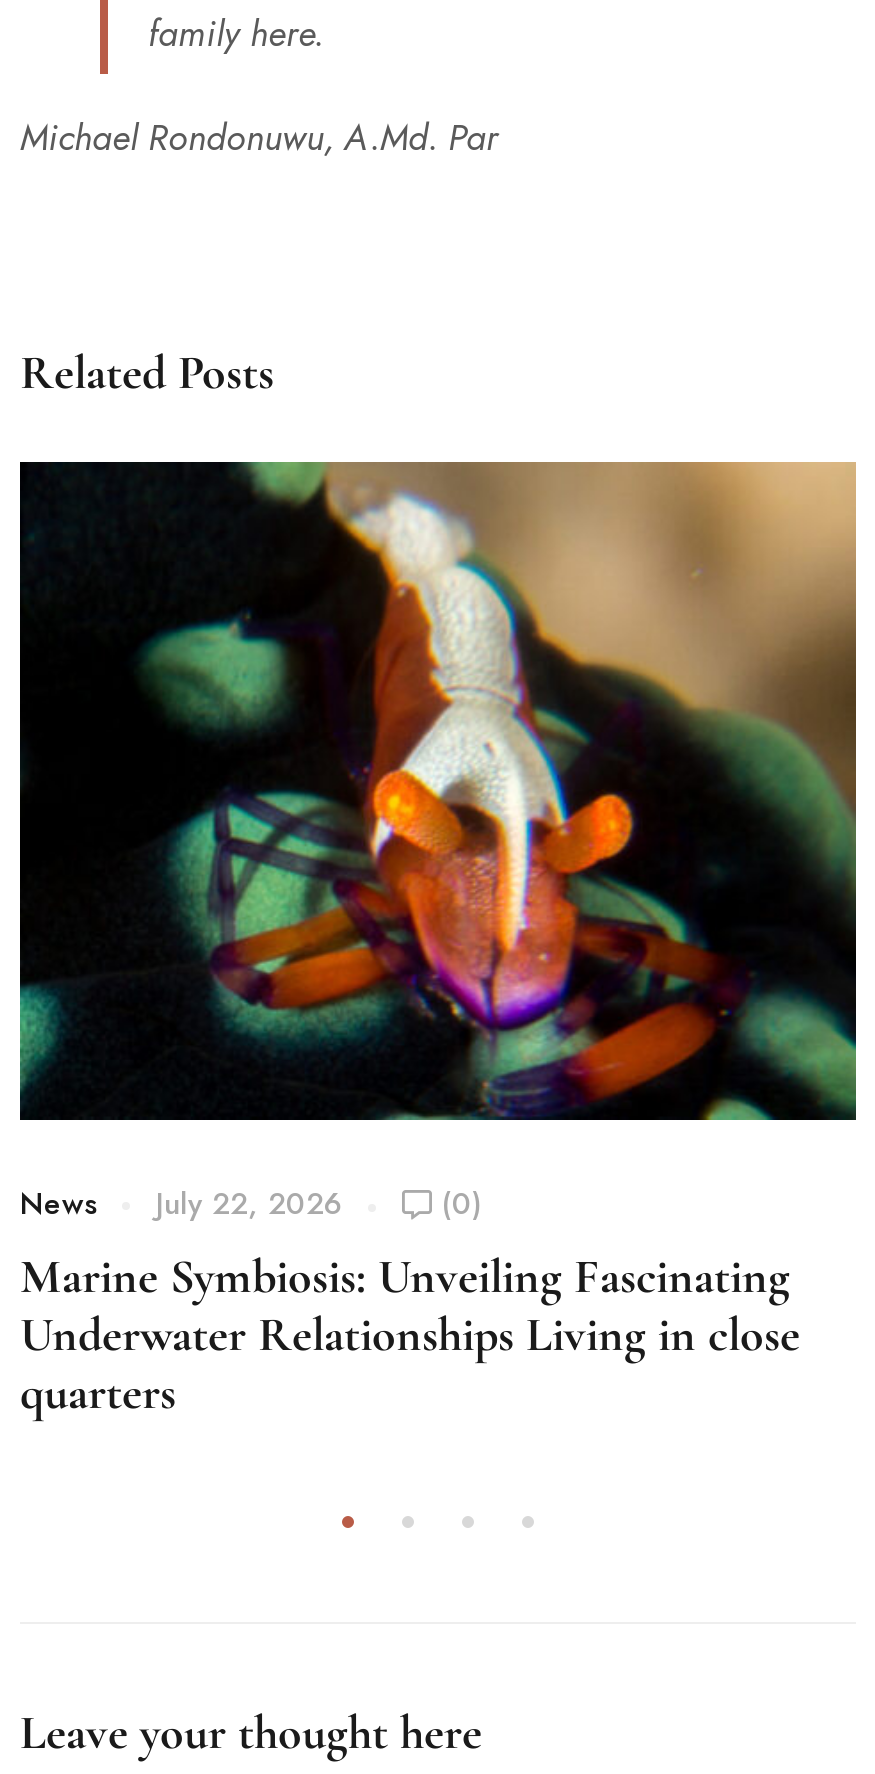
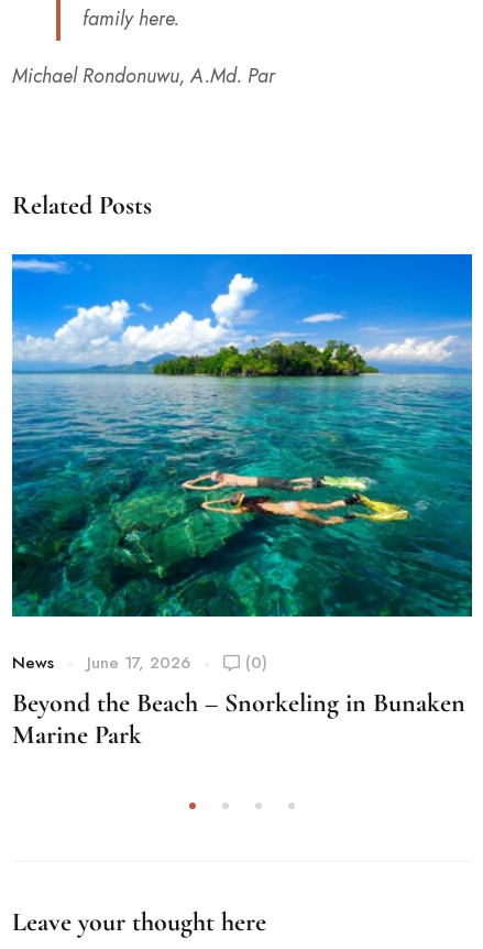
[18,460,858,1224] [image] | News July 22, 2026 -> [11,253,473,674] [image] | News June 17, 2026
[20,1248,800,1422] Marine Symbiosis: Unveiling Fascinating | Underwater Relationships Living in close | quarters -> [12,687,465,751] Beyond the Beach – Snorkeling in Bunaken | Marine Park

